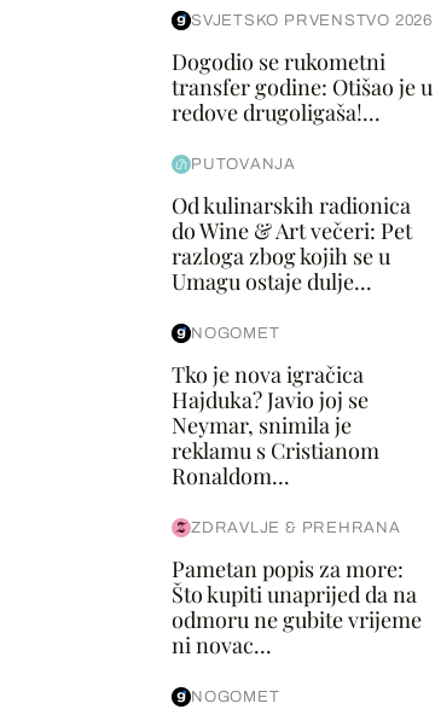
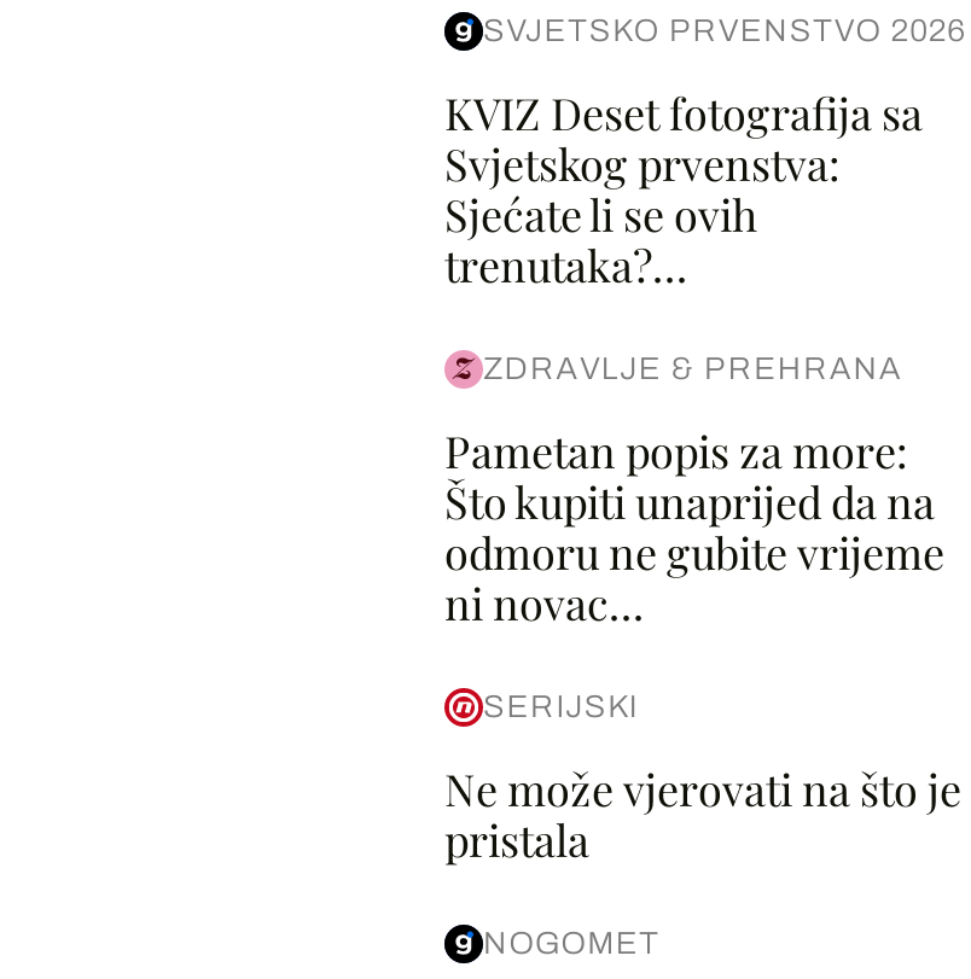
[172,47,433,490] Dogodio se rukometni | transfer godine: Otišao je u | redove drugoligaša!... | PUTOVANJA | Od kulinarskih radionica | do Wine & Art večeri: Pet | razloga zbog kojih se u | Umagu ostaje dulje... | NOGOMET | Tko je nova igračica | Hajduka? Javio joj se | Neymar, snimila je | reklamu s Cristianom | Ronaldom... -> [444,84,923,294] KVIZ Deset fotografija sa | Svjetskog prvenstva: | Sjećate li se ovih | trenutaka?...
moved [172,519,422,659] -> [444,352,944,632]: ZDRAVLJE & PREHRANA | Pametan popis za more: | Što kupiti unaprijed da na | odmoru ne gubite vrijeme | ni novac...
none -> [444,690,961,868] SERIJSKI | Ne može vjerovati na što je | pristala

